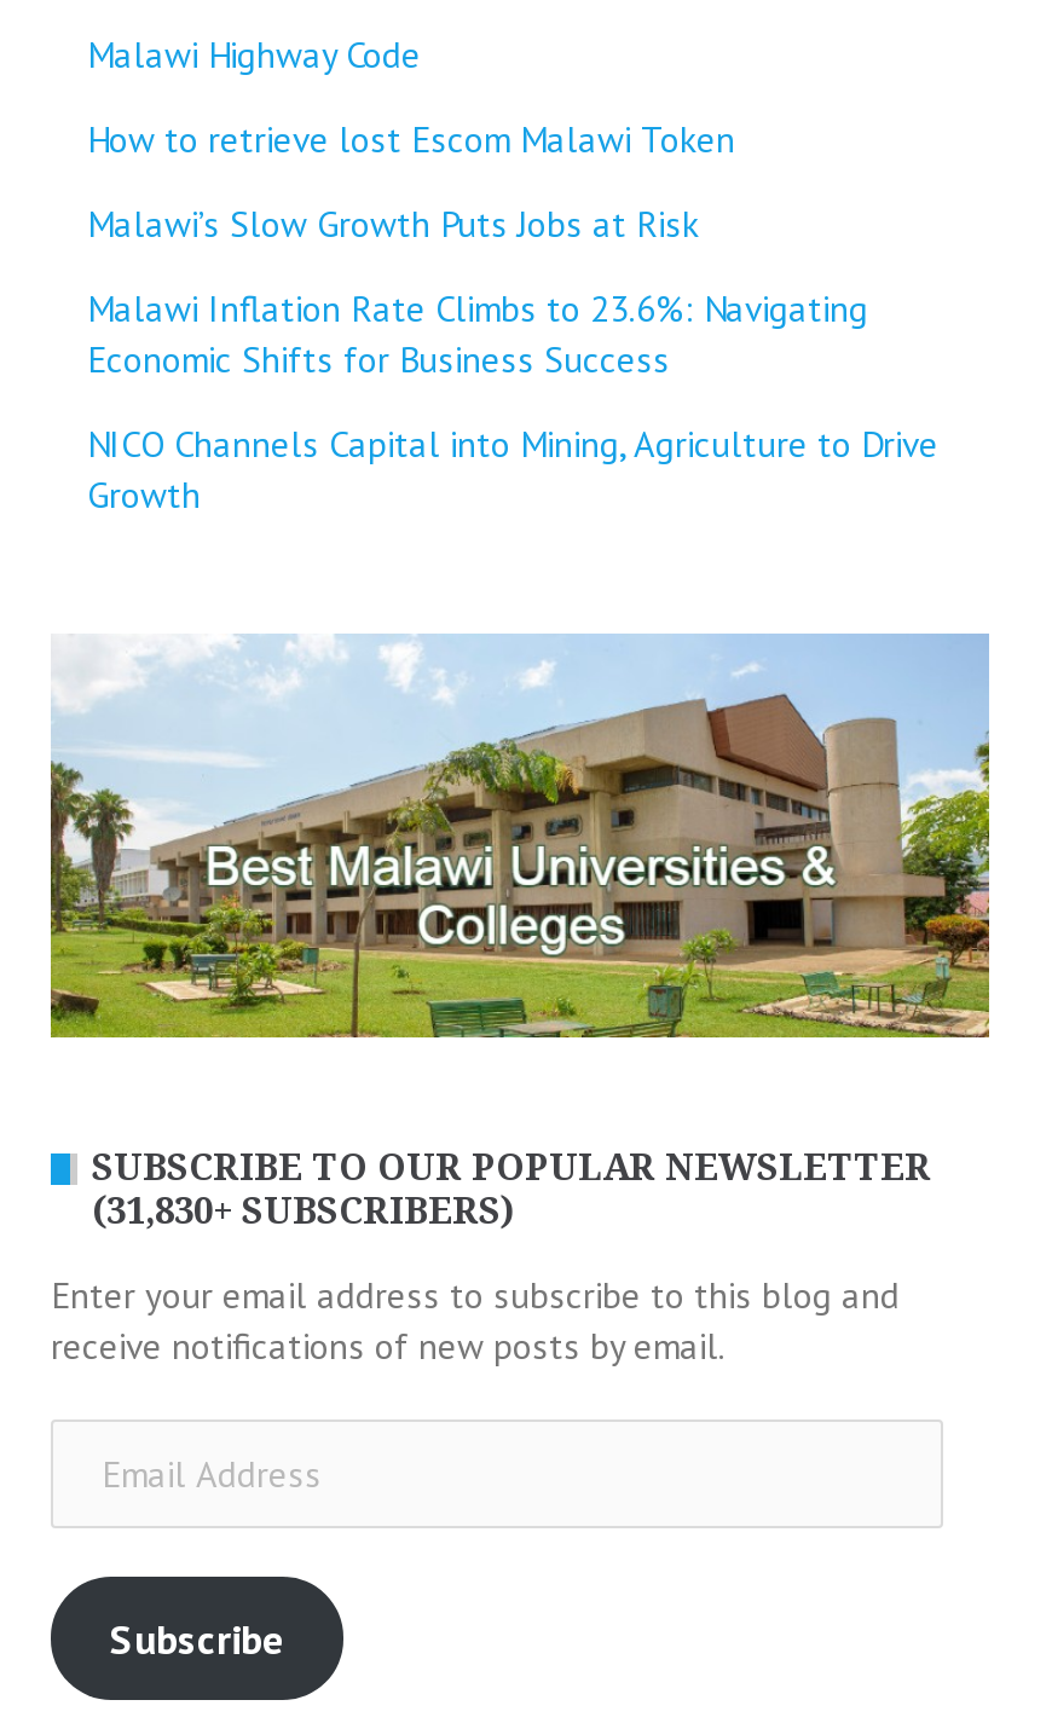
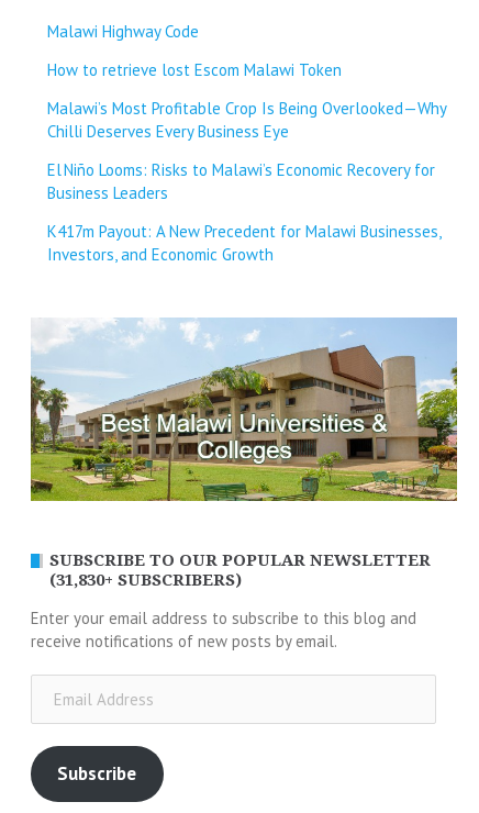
[87,200,699,246] Malawi’s Slow Growth Puts Jobs at Risk -> [47,98,446,142] Malawi’s Most Profitable Crop Is Being Overlooked—Why | Chilli Deserves Every Business Eye
[87,285,868,382] Malawi Inflation Rate Climbs to 23.6%: Navigating | Economic Shifts for Business Success -> [47,159,435,203] El Niño Looms: Risks to Malawi’s Economic Recovery for | Business Leaders
[87,420,938,517] NICO Channels Capital into Mining, Agriculture to Drive | Growth -> [47,221,441,265] K417m Payout: A New Precedent for Malawi Businesses, | Investors, and Economic Growth

